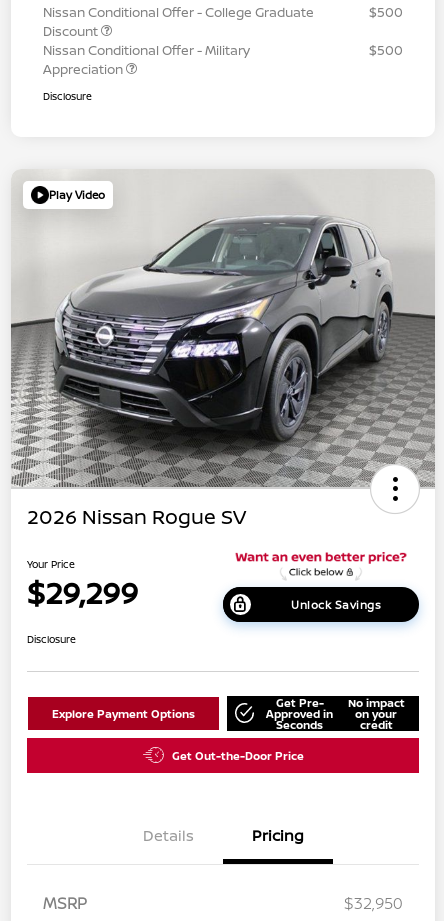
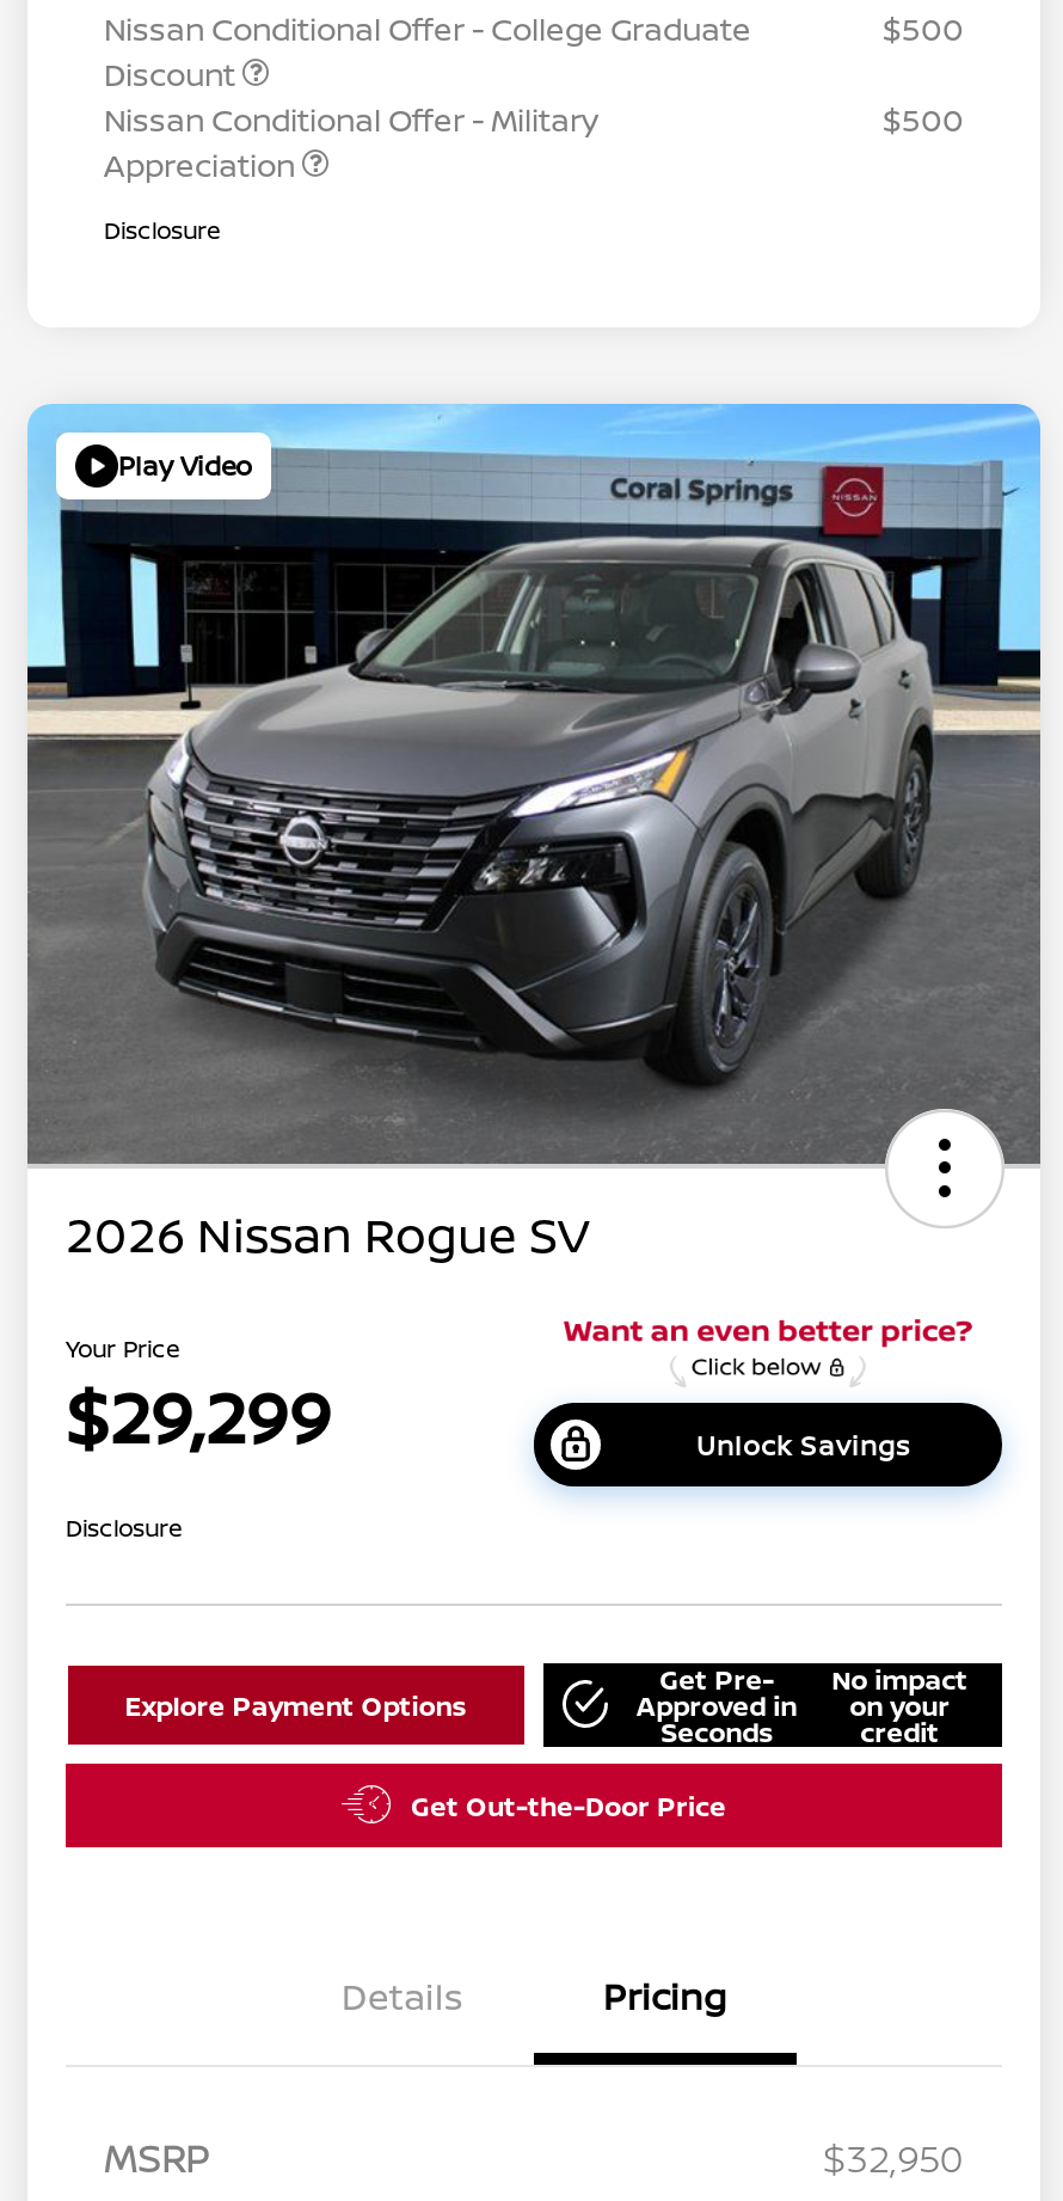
[11,169,435,487] [image] -> [25,401,1043,1166] [image]

